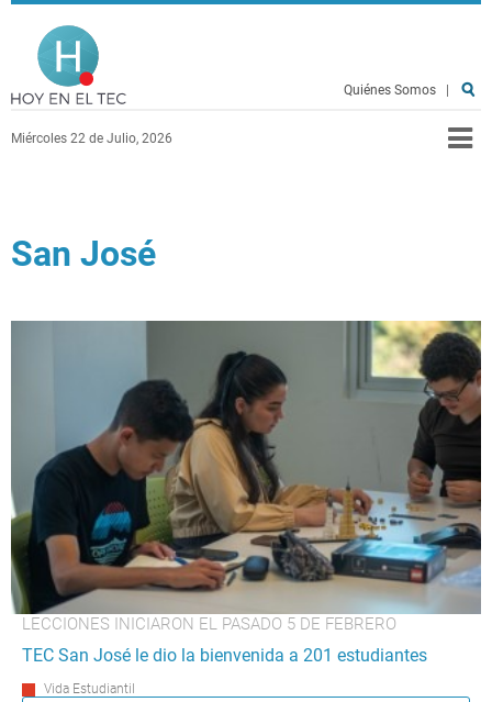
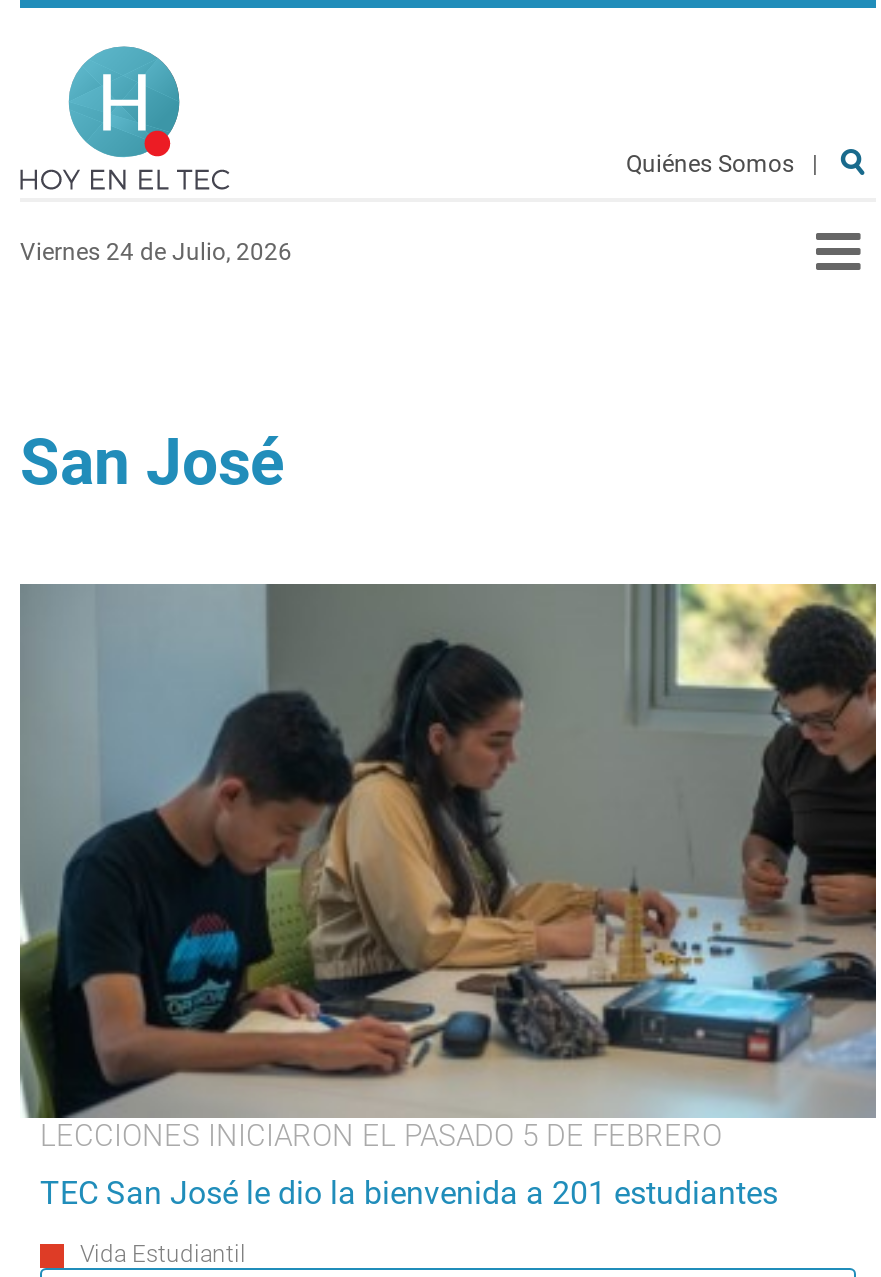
[11,131,172,146] Miércoles 22 de Julio, 2026 -> [20,238,292,266] Viernes 24 de Julio, 2026

